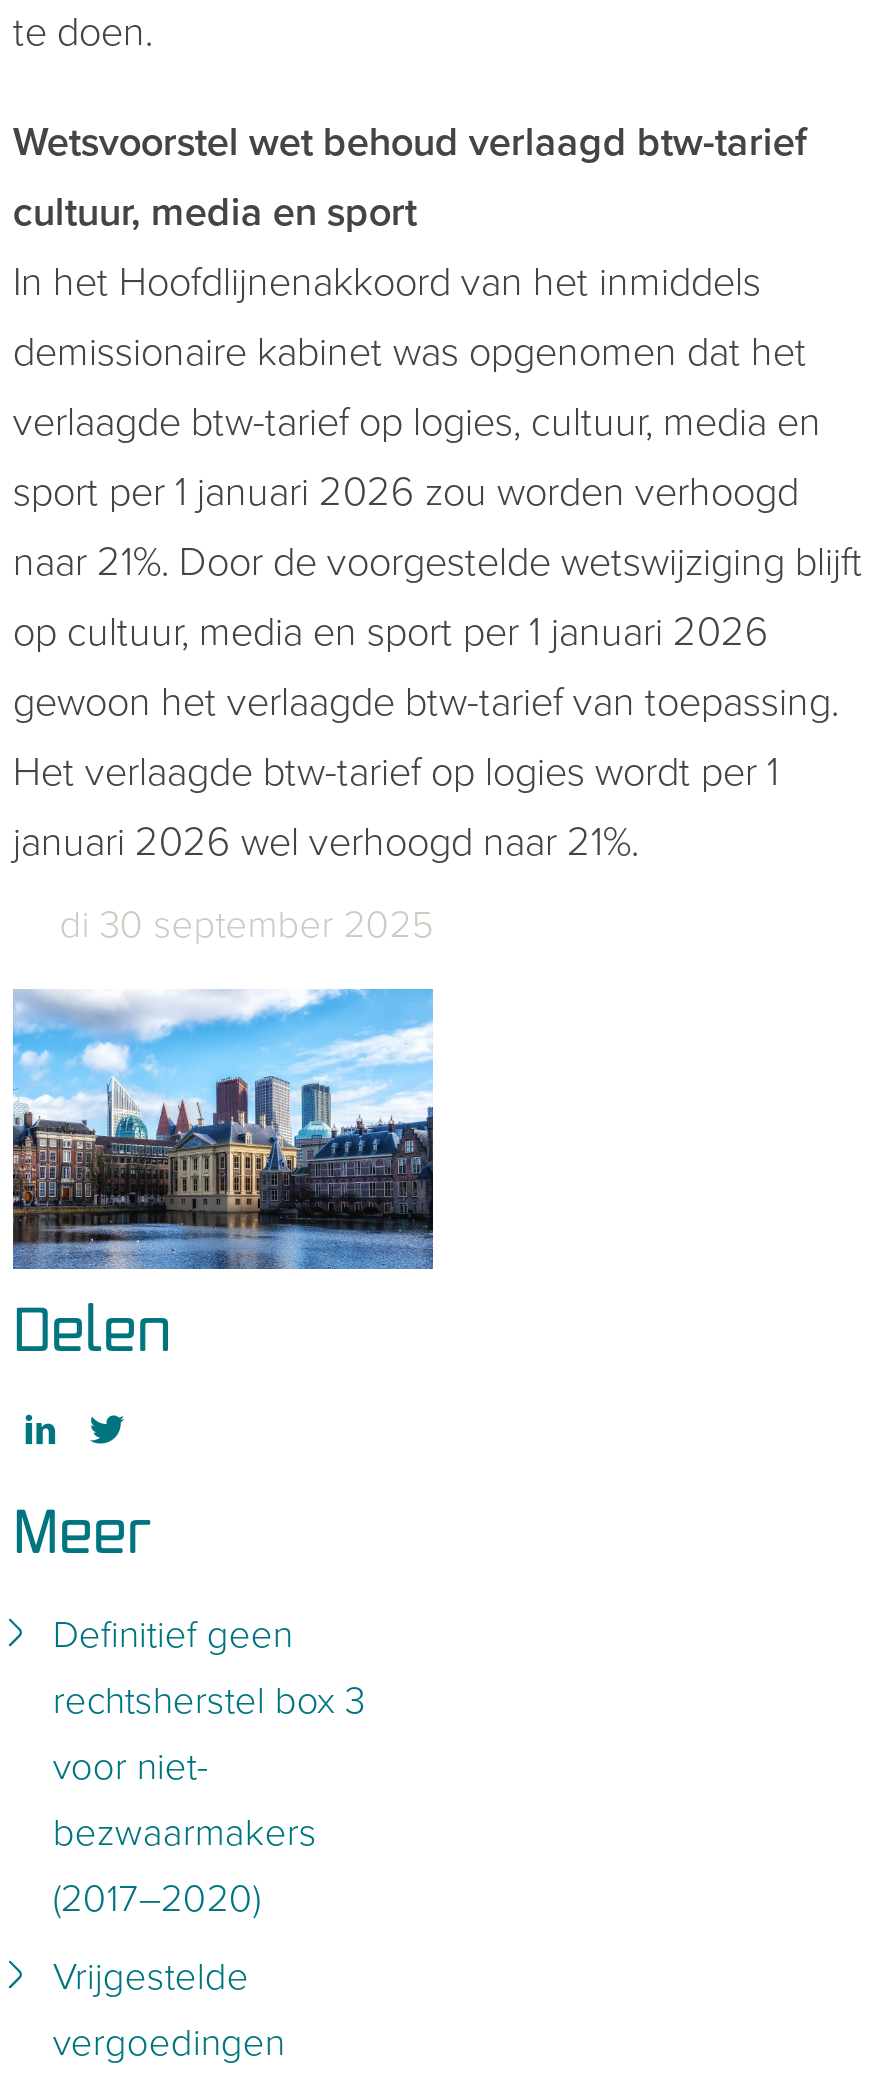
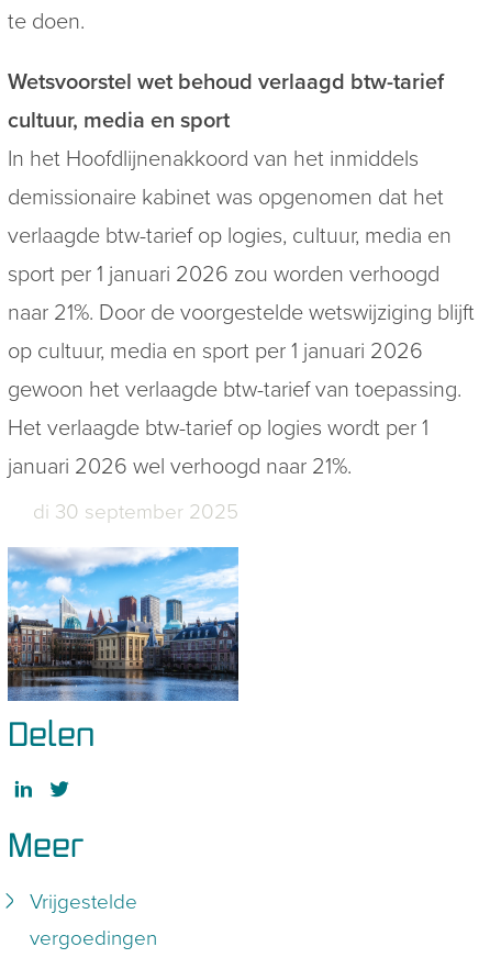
[53,1613,365,1921] Definitief geen | rechtsherstel box 3 | voor niet- | bezwaarmakers | (2017–2020) -> none

